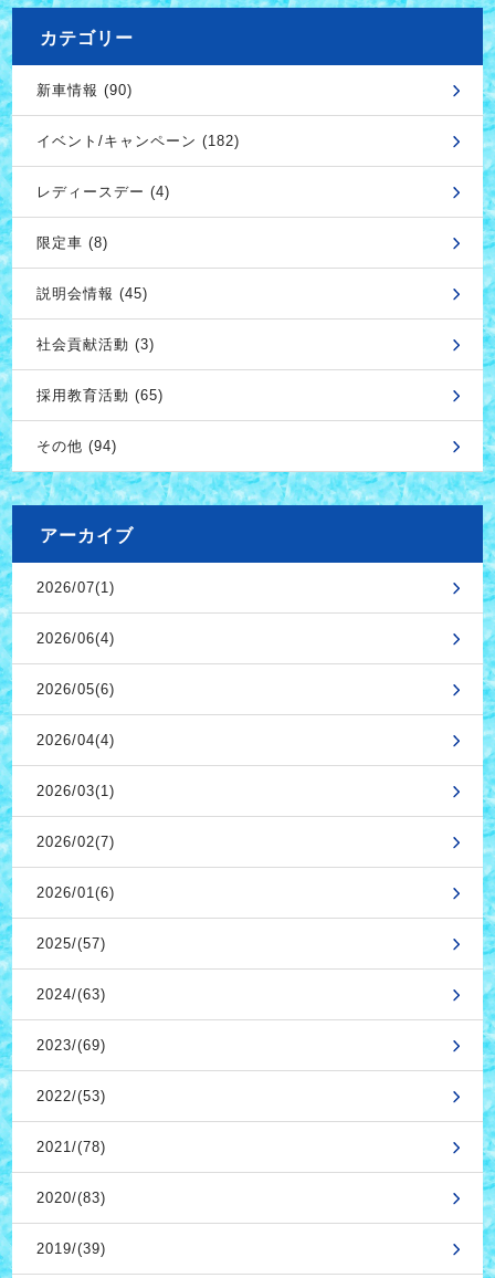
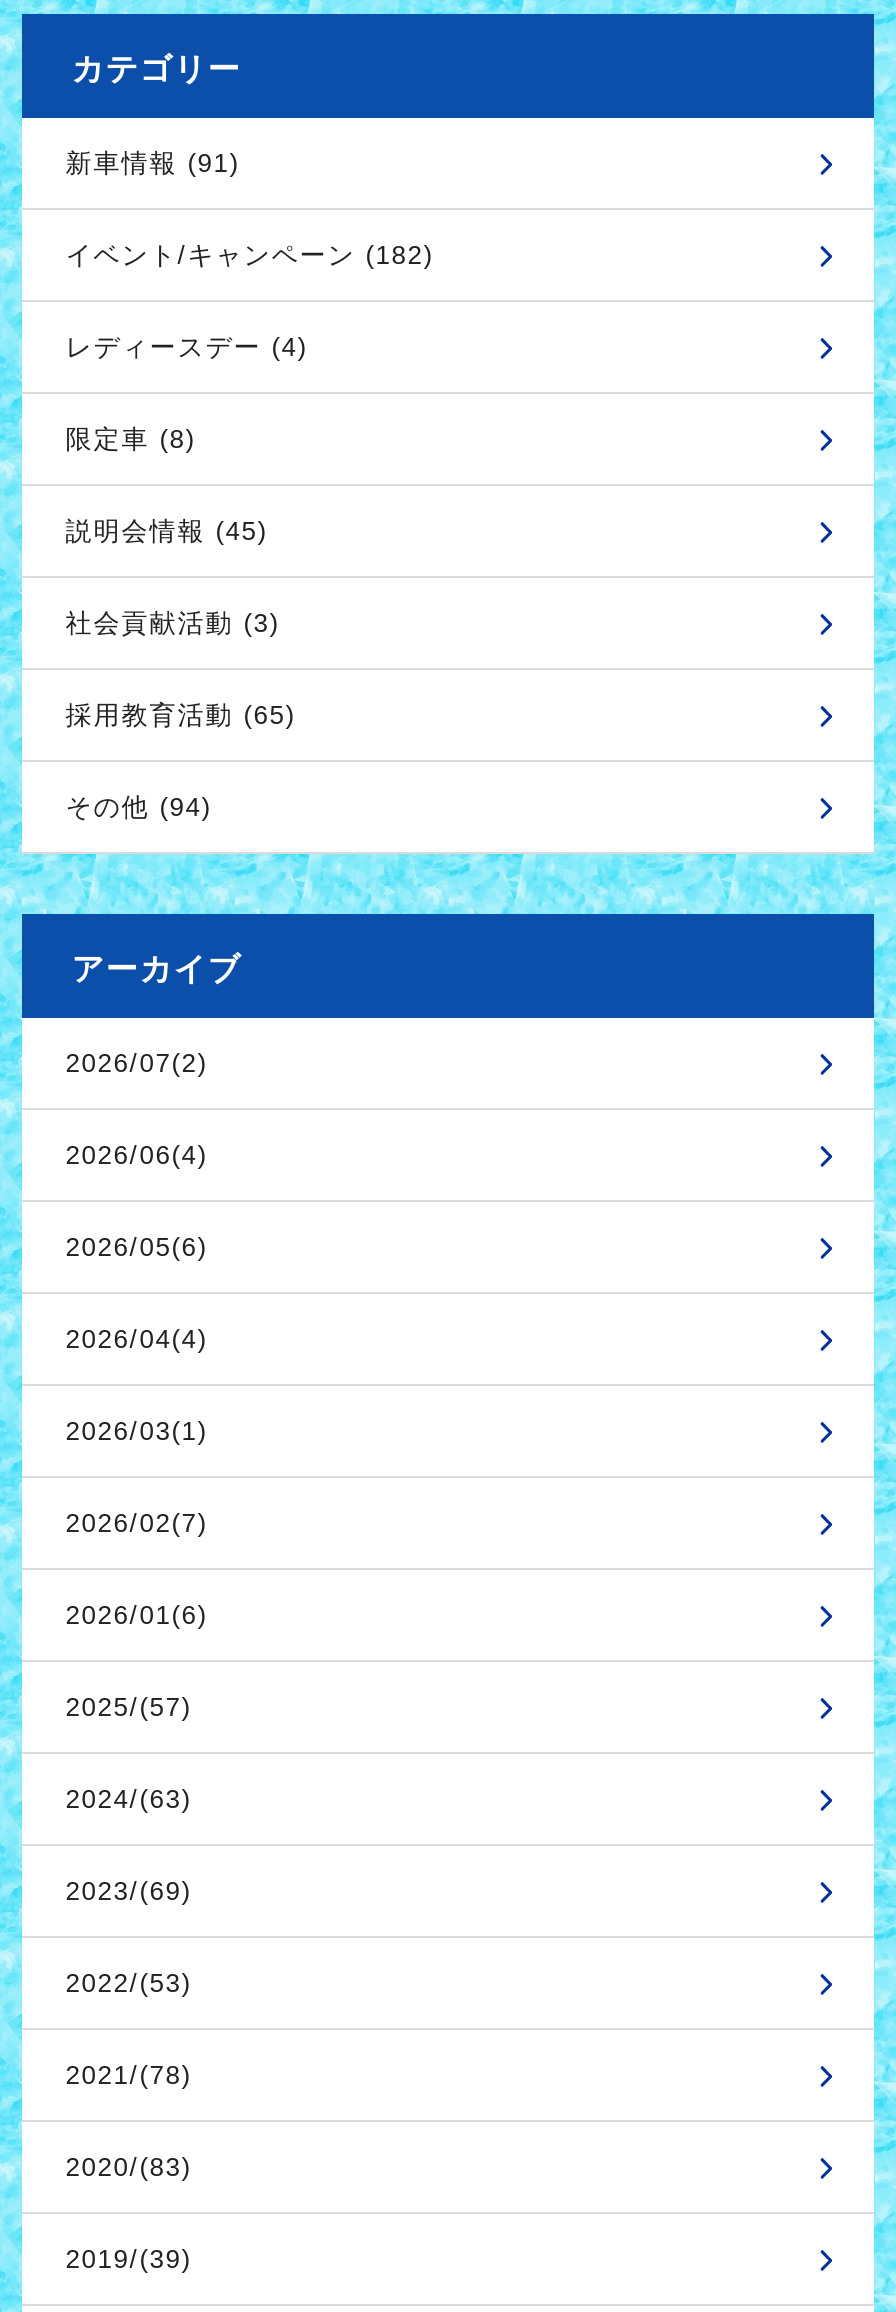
[36,82,132,98] 新車情報 (90) -> [66,148,240,178] 新車情報 (91)
[36,579,115,596] 2026/07(1) -> [66,1048,208,1078] 2026/07(2)

